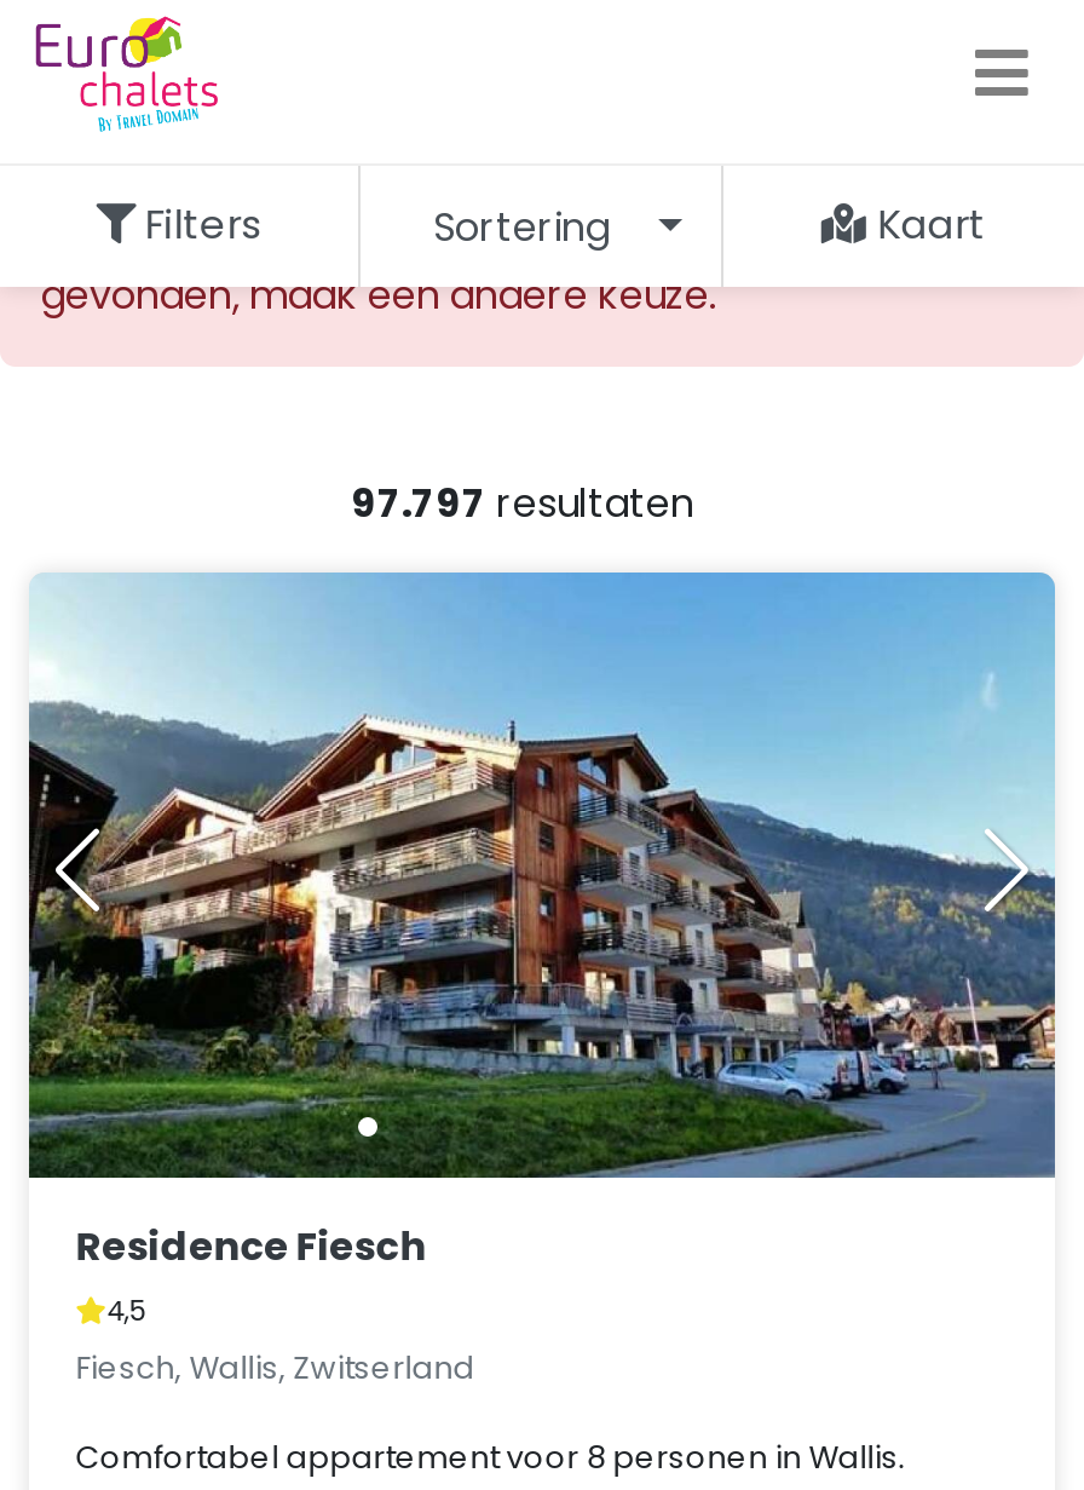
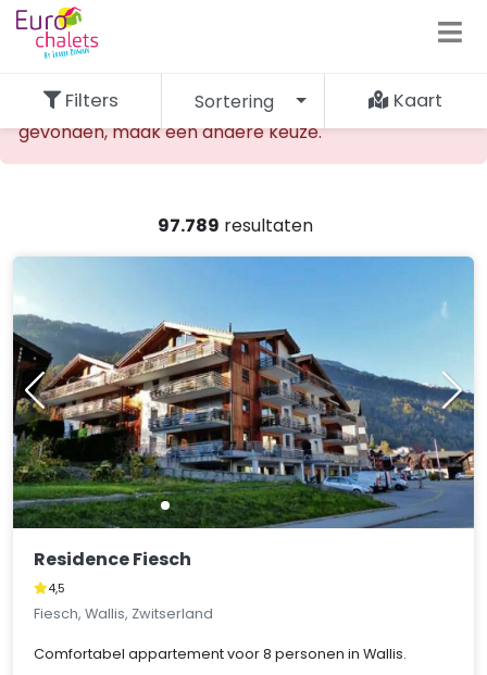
[351,476,694,531] 97.797 resultaten -> [157,213,313,238] 97.789 resultaten

